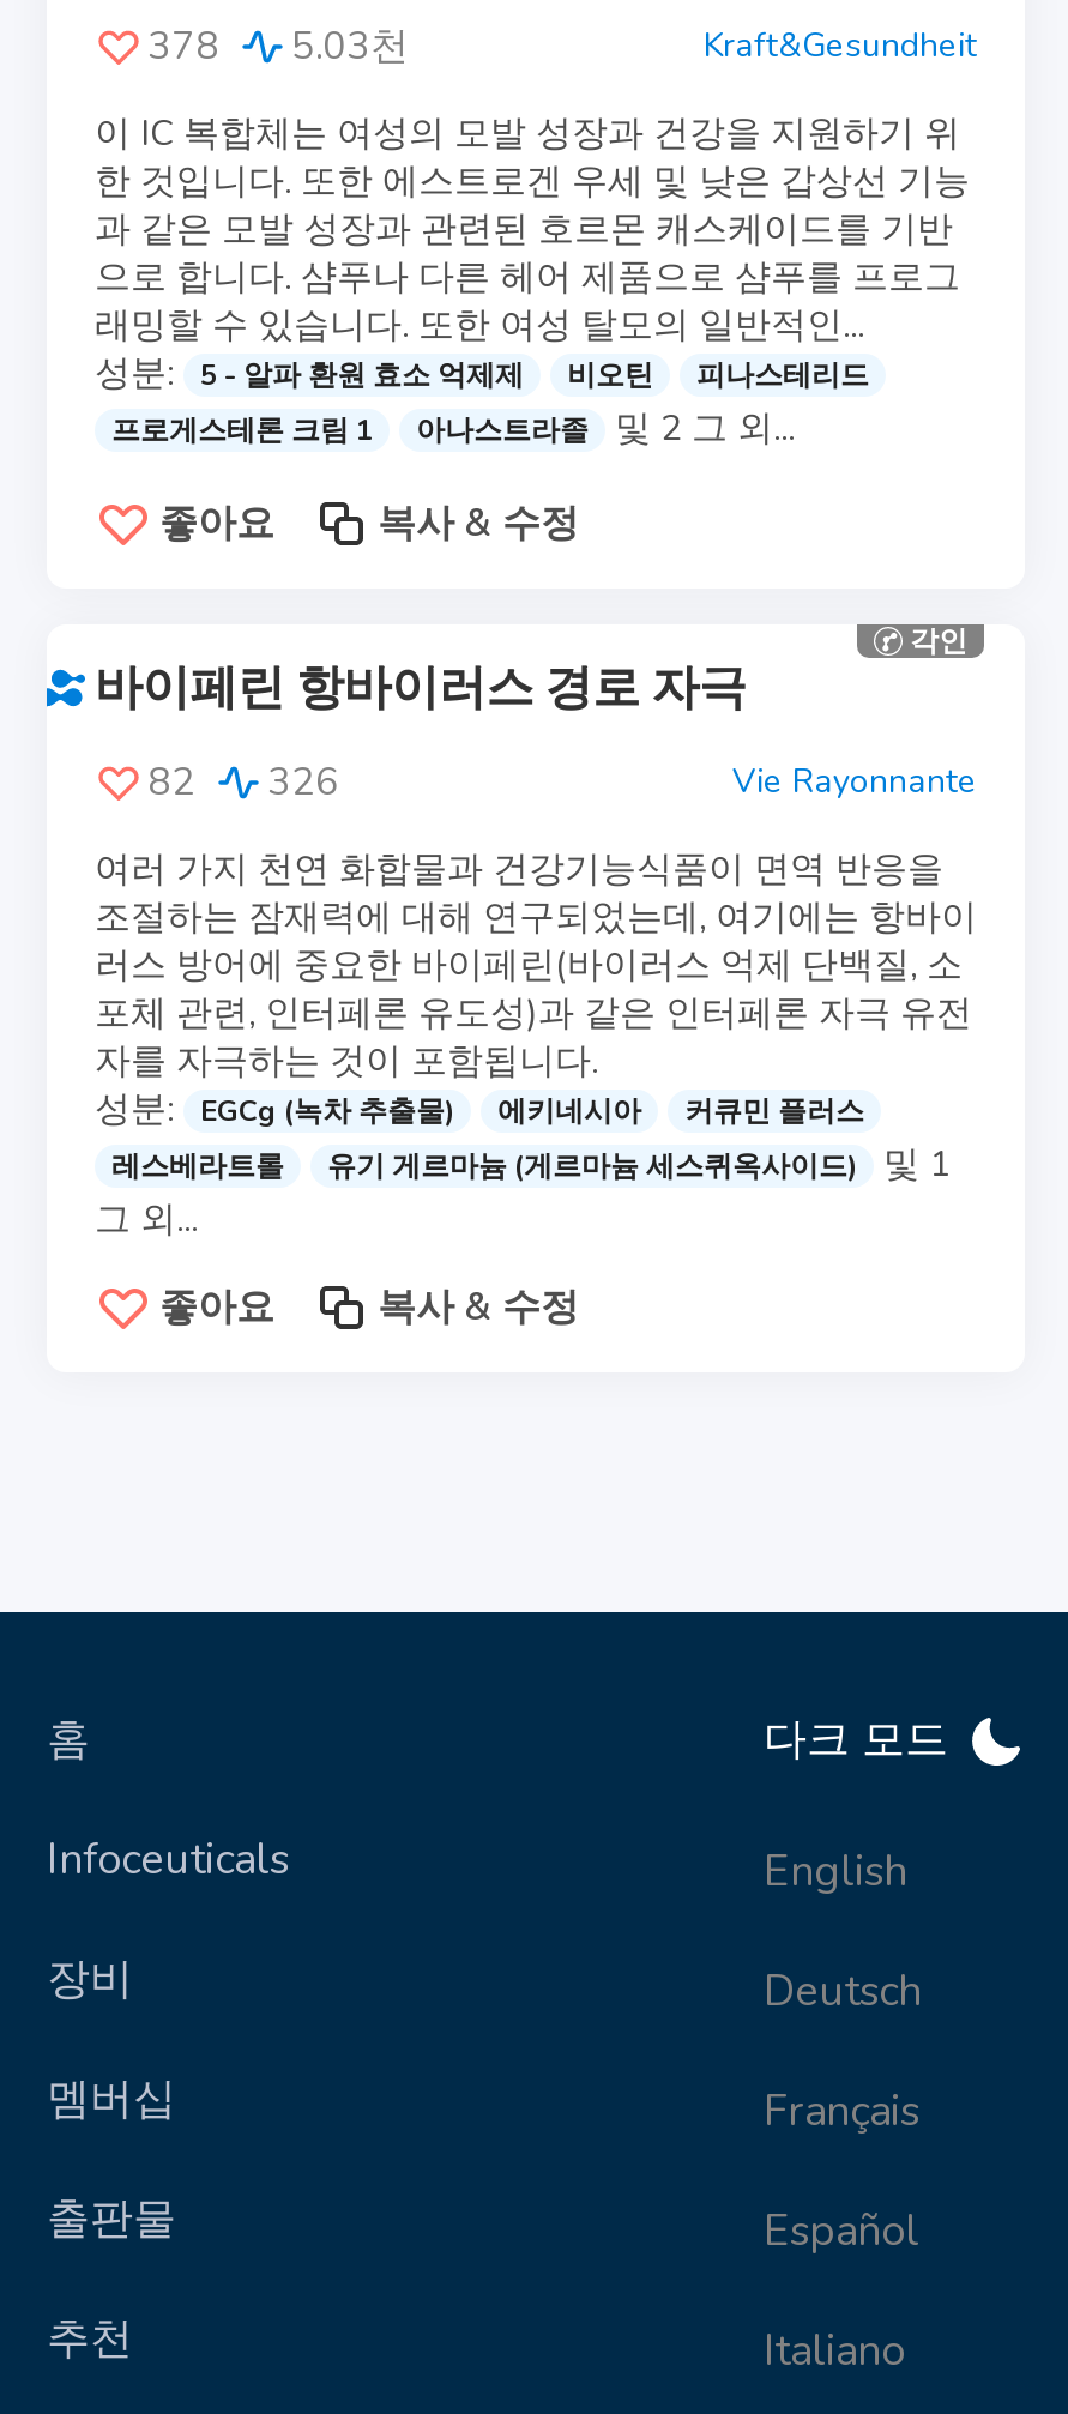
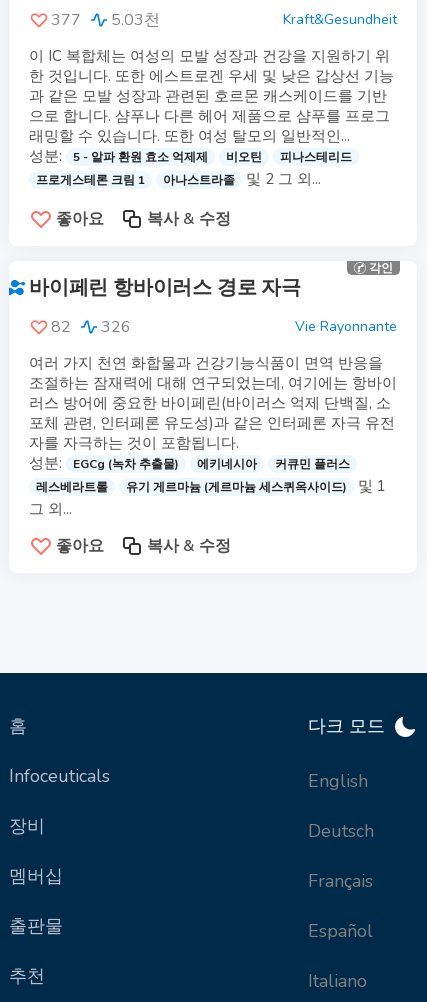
[147,20,409,73] 378 5.03천 -> [51,9,160,31] 377 5.03천

